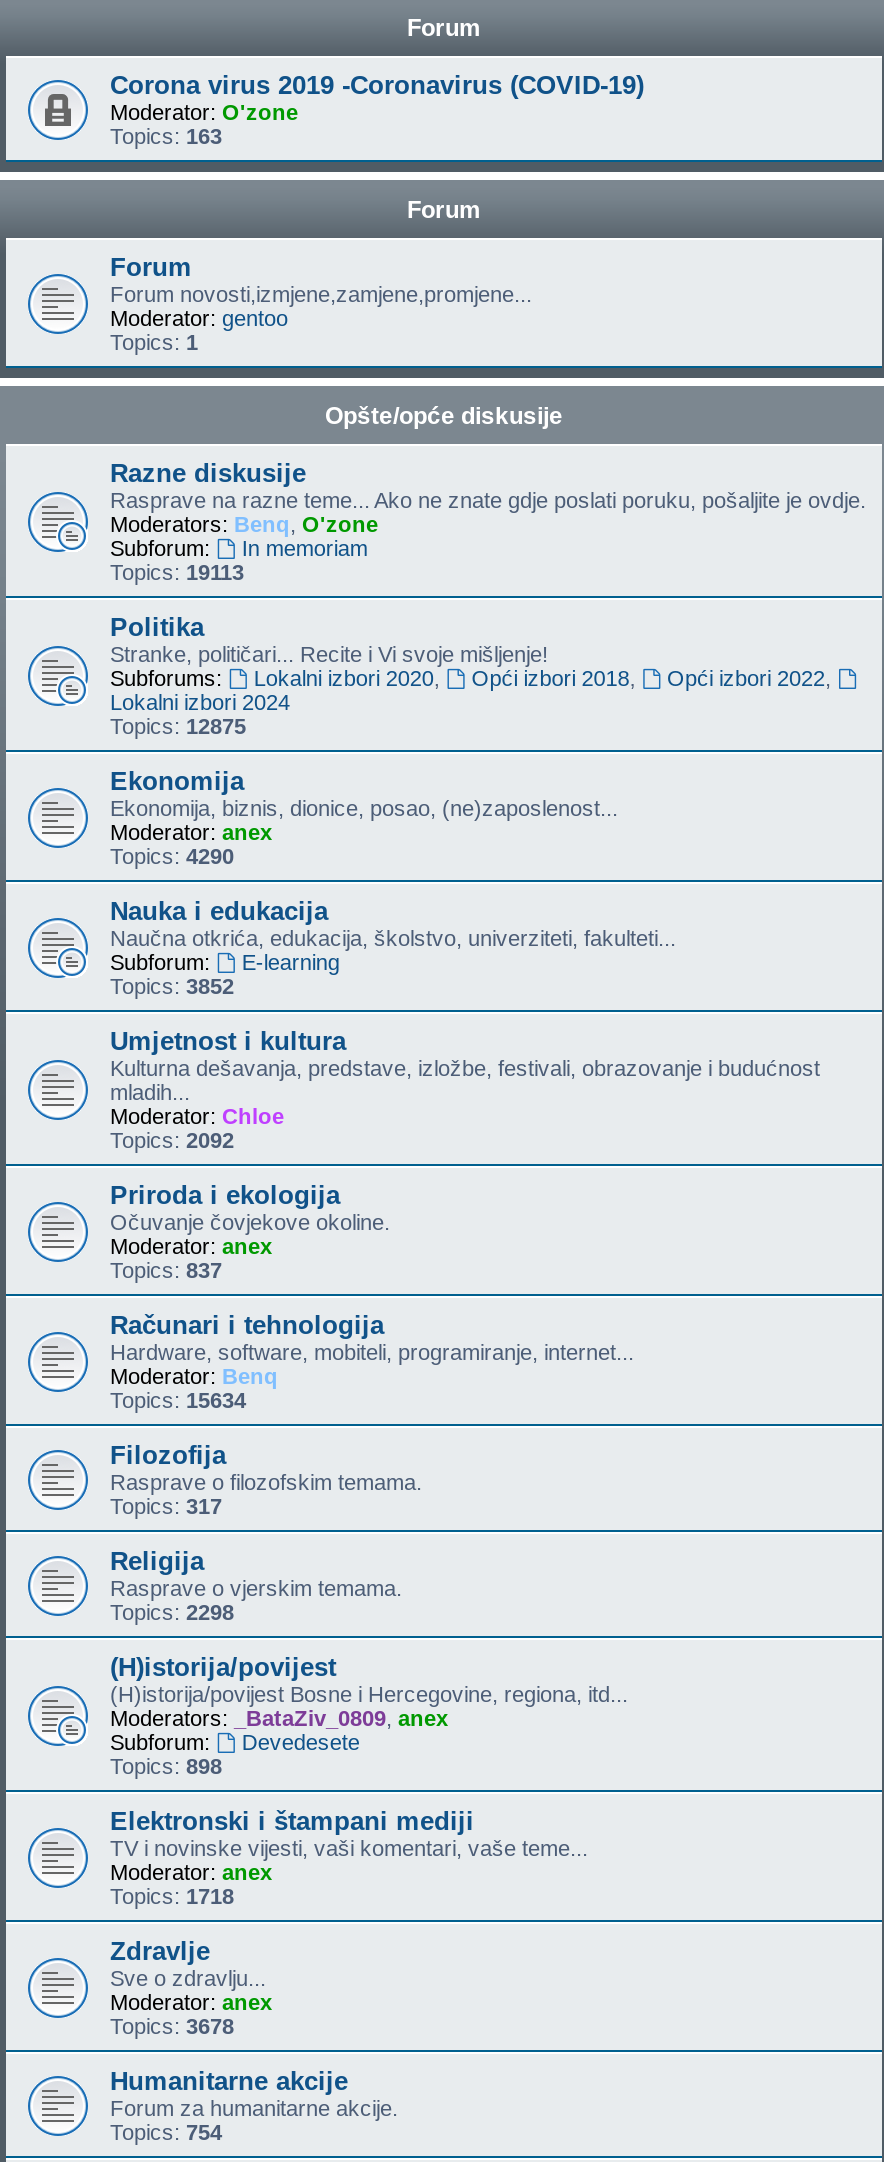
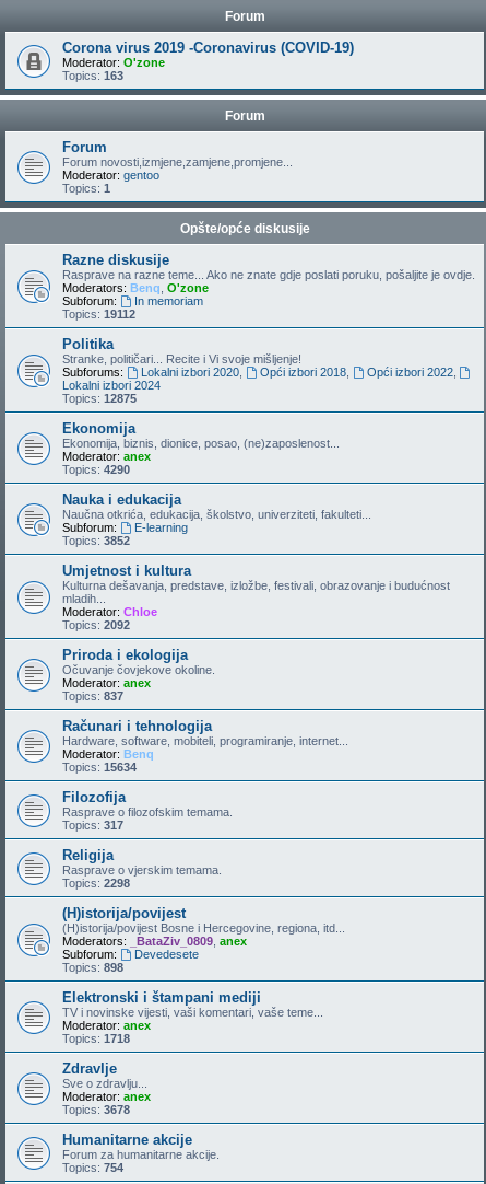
[110,560,244,584] Topics: 19113 -> [62,307,135,321] Topics: 19112

